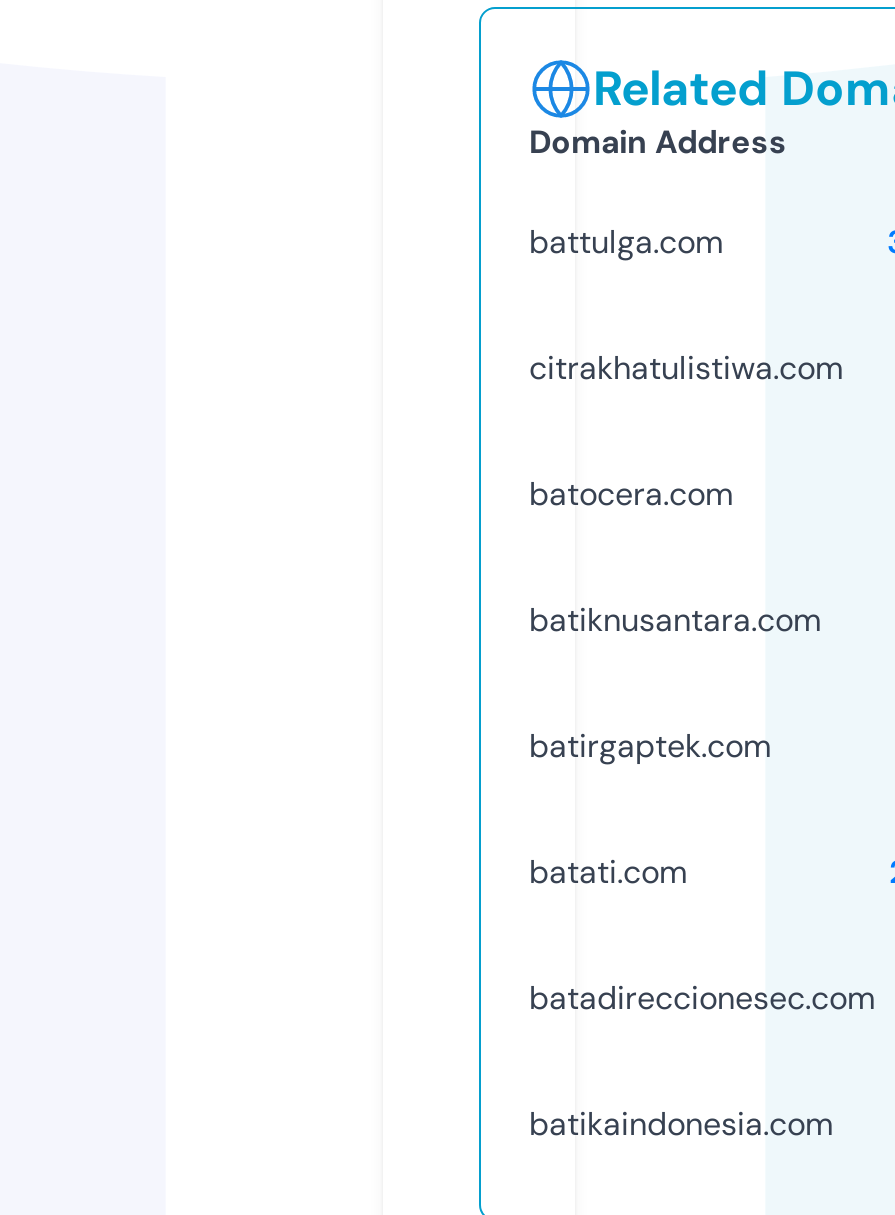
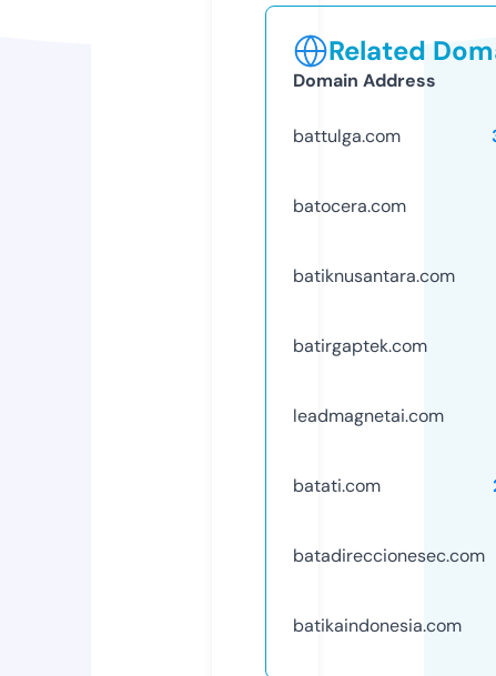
[529,347,843,389] citrakhatulistiwa.com -> none
moved [529,473,821,767] -> [293,194,455,357]: batocera.com | batiknusantara.com | batirgaptek.com
none -> [293,404,444,427] leadmagnetai.com

